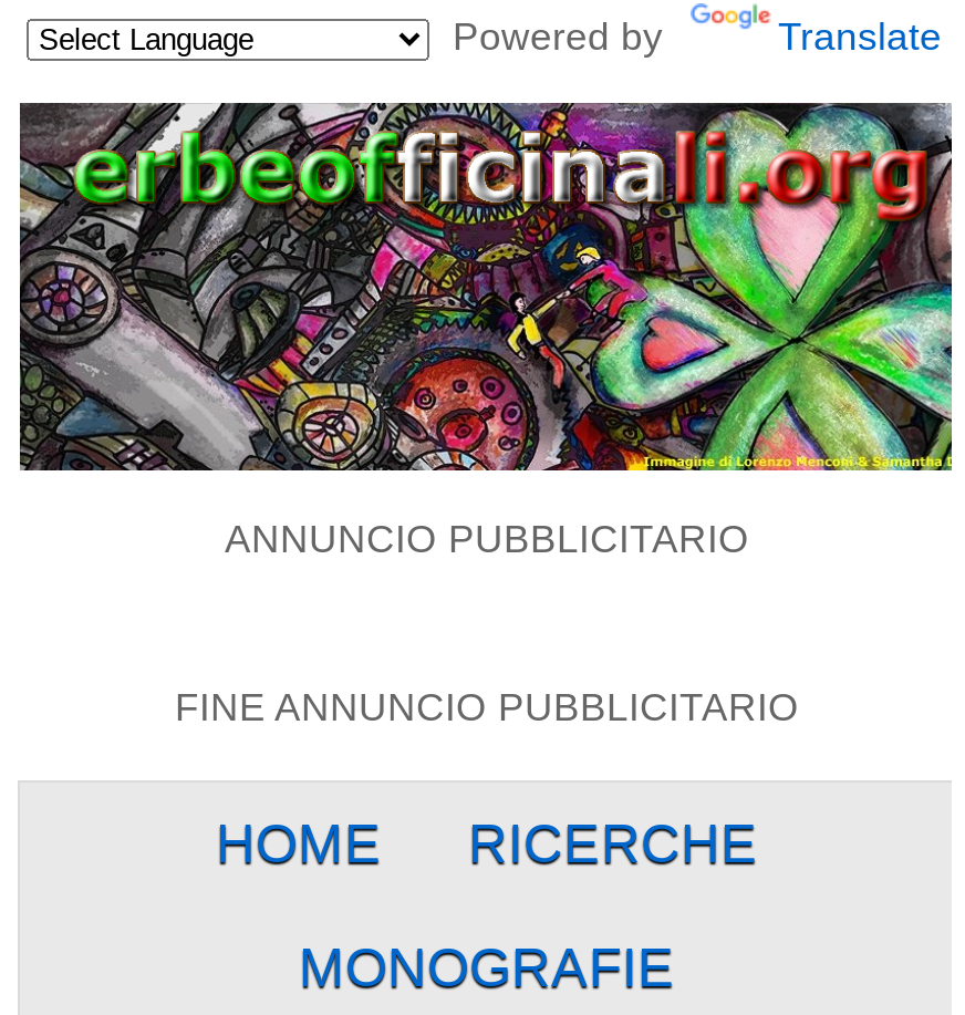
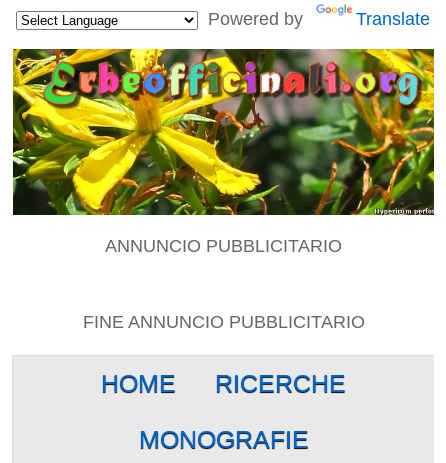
[18,101,954,473] [image] -> [12,48,435,216] [image]

